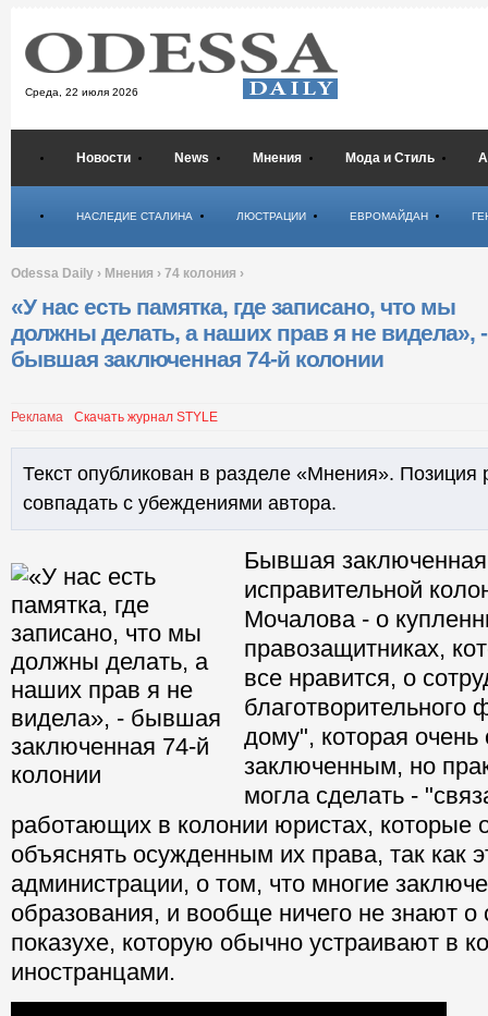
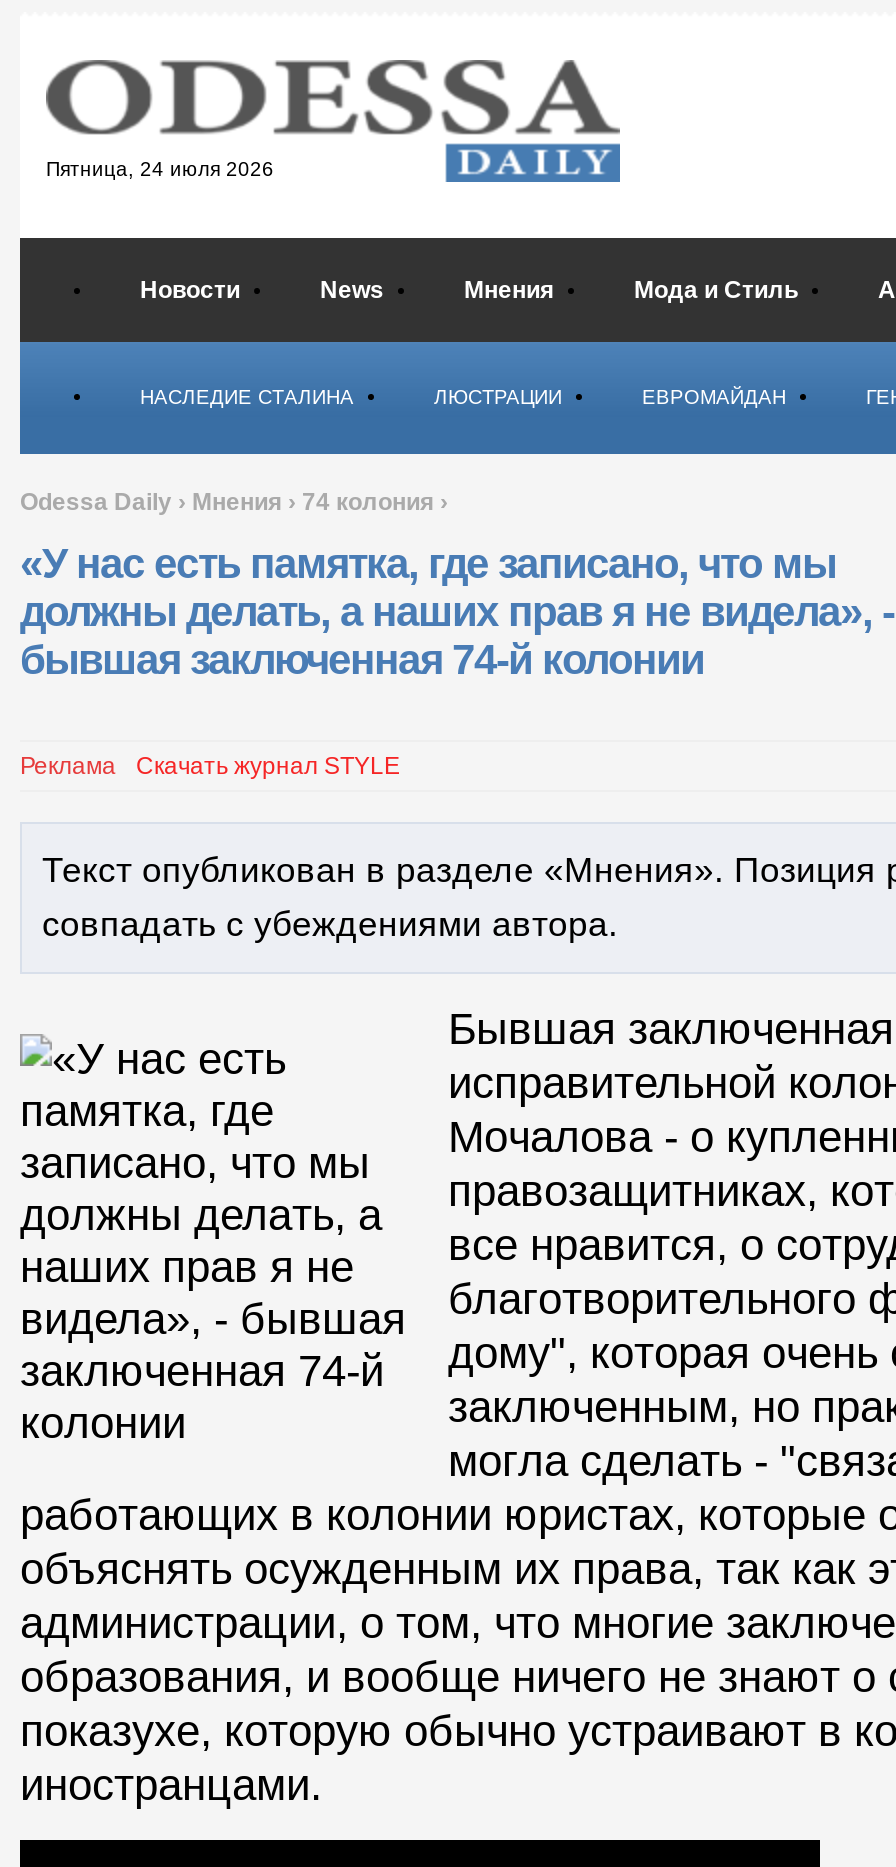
[25,86,138,98] Среда, 22 июля 2026 -> [46,158,274,180] Пятница, 24 июля 2026

